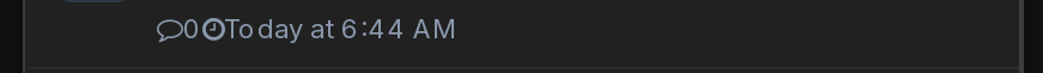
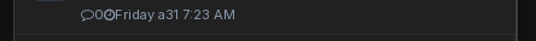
[183,12,456,45] 0 Today at 6:44 AM -> [94,6,235,23] 0 Friday a31 7:23 AM

